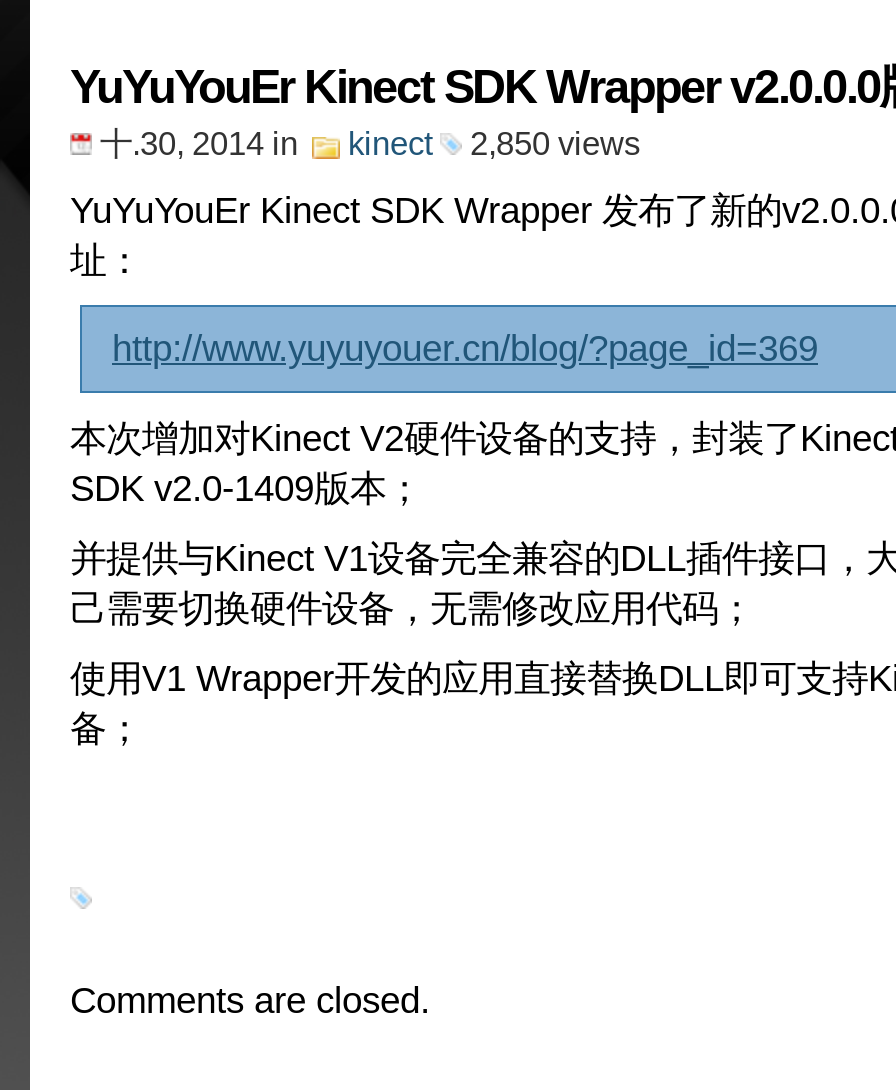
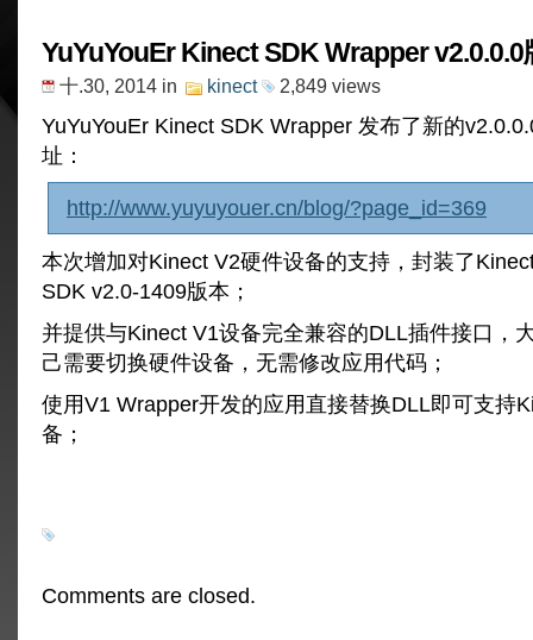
[100,125,640,161] 十.30, 2014 in kinect 2,850 views -> [59,75,381,96] 十.30, 2014 in kinect 2,849 views

